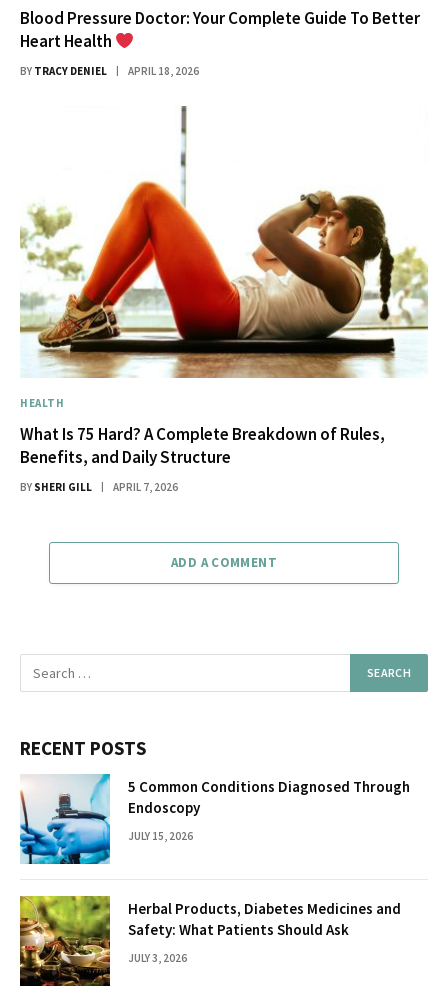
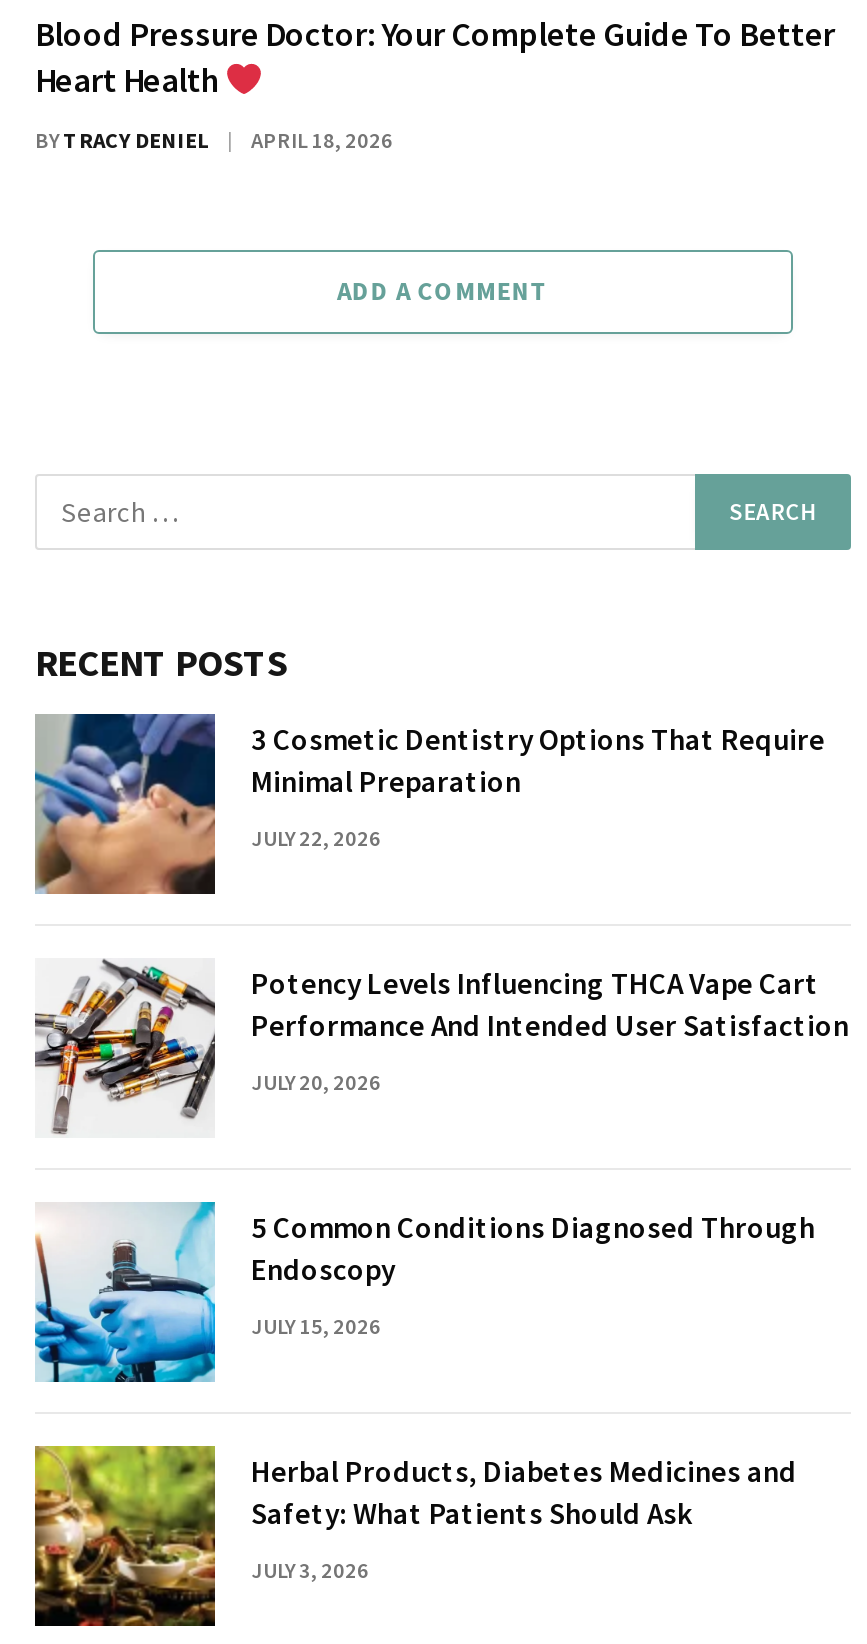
[19,105,429,494] [image] | HEALTH | What Is 75 Hard? A Complete Breakdown of Rules, | Benefits, and Daily Structure | BY SHERI GILL | APRIL 7, 2026 -> none
moved [20,554,277,760] -> [35,274,549,686]: ADD A COMMENT | RECENT POSTS
none -> [33,712,825,896] [image] | 3 Cosmetic Dentistry Options That Require | Minimal Preparation | JULY 22, 2026
none -> [35,958,849,1136] [image] | Potency Levels Influencing THCA Vape Cart | Performance And Intended User Satisfaction | JULY 20, 2026

